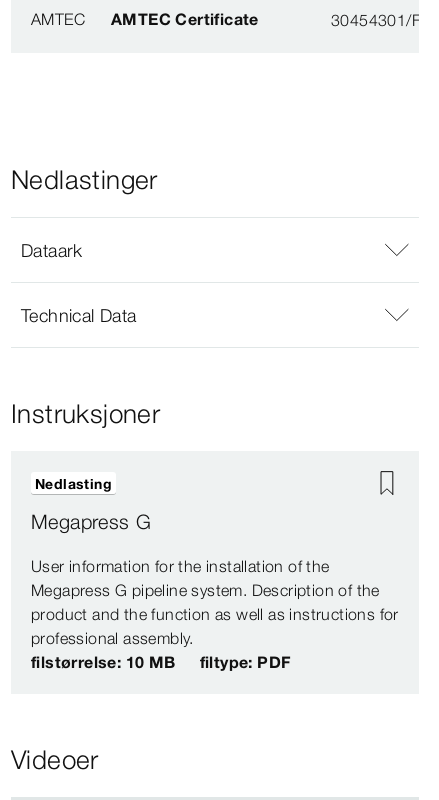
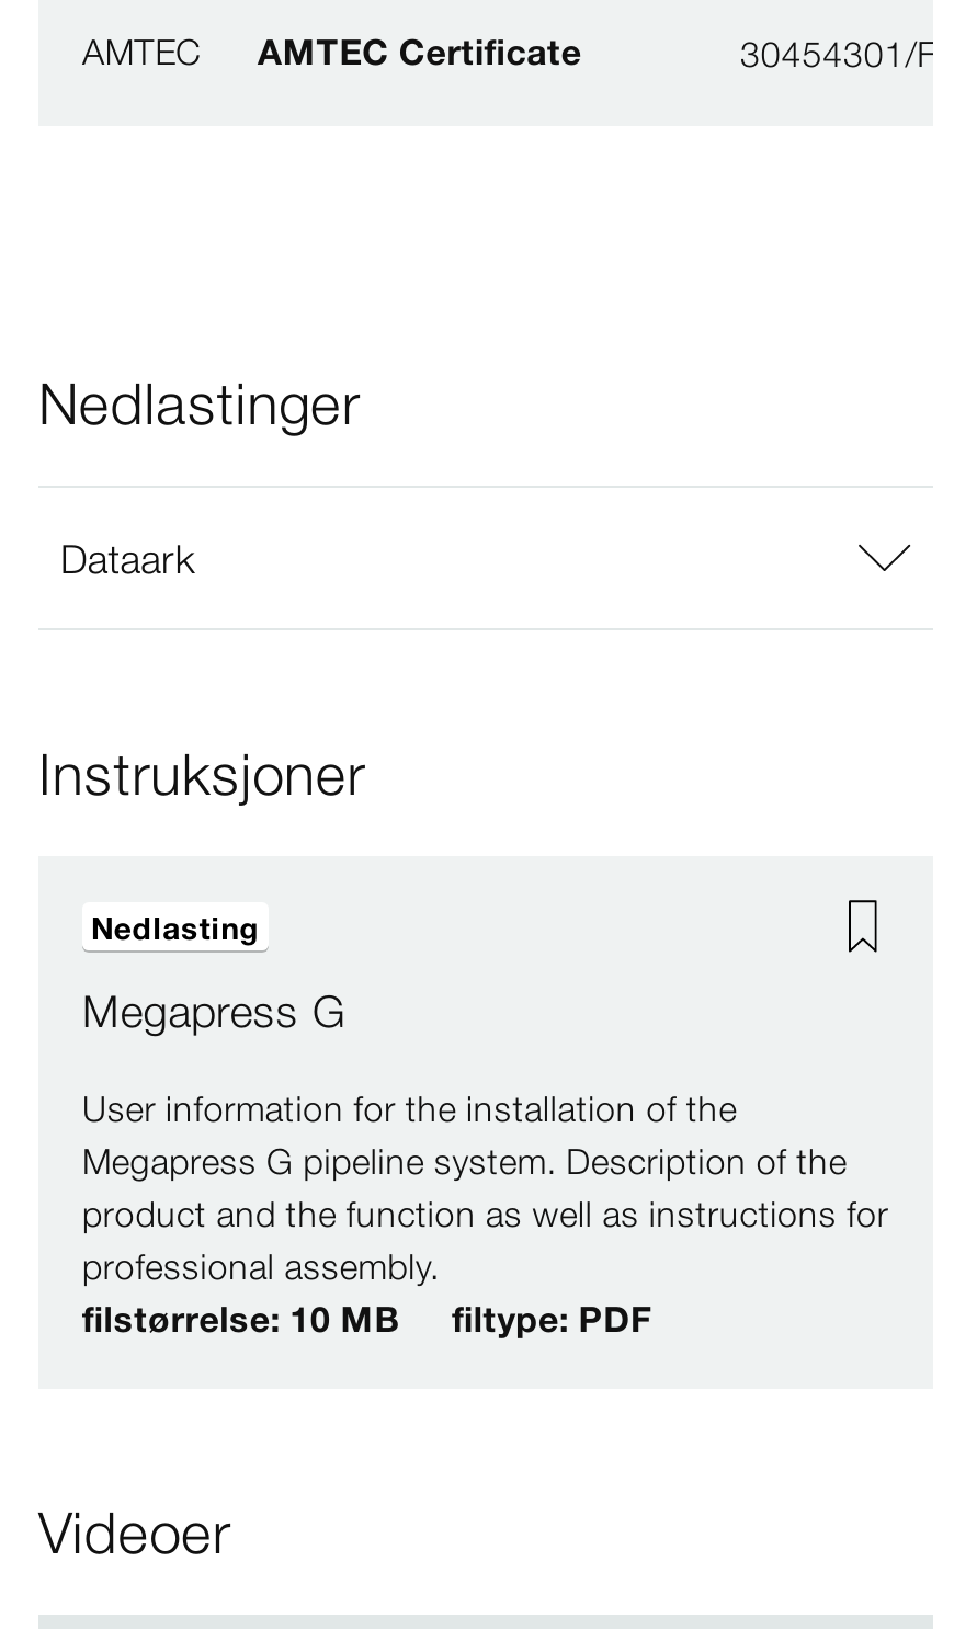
[21,304,137,327] Technical Data -> none

